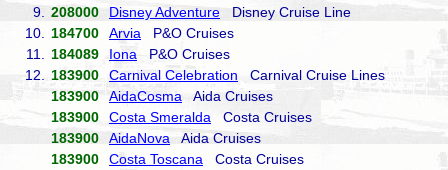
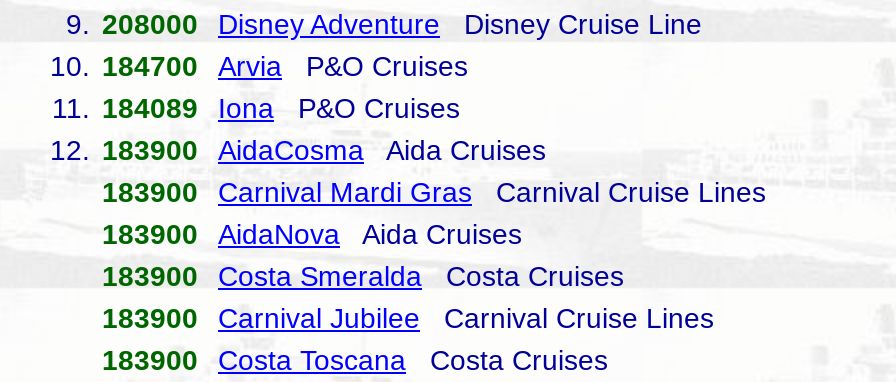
[109,67,385,83] Carnival Celebration Carnival Cruise Lines -> none
moved [109,88,273,104] -> [218,134,546,166]: AidaCosma Aida Cruises
none -> [102,176,766,250] Carnival Mardi Gras Carnival Cruise Lines | 183900
moved [109,130,261,146] -> [218,218,522,250]: AidaNova Aida Cruises
none -> [218,302,714,334] Carnival Jubilee Carnival Cruise Lines

